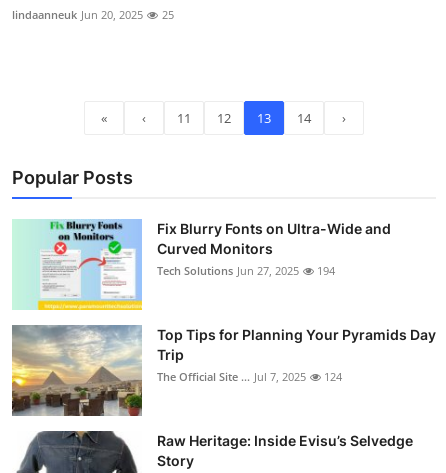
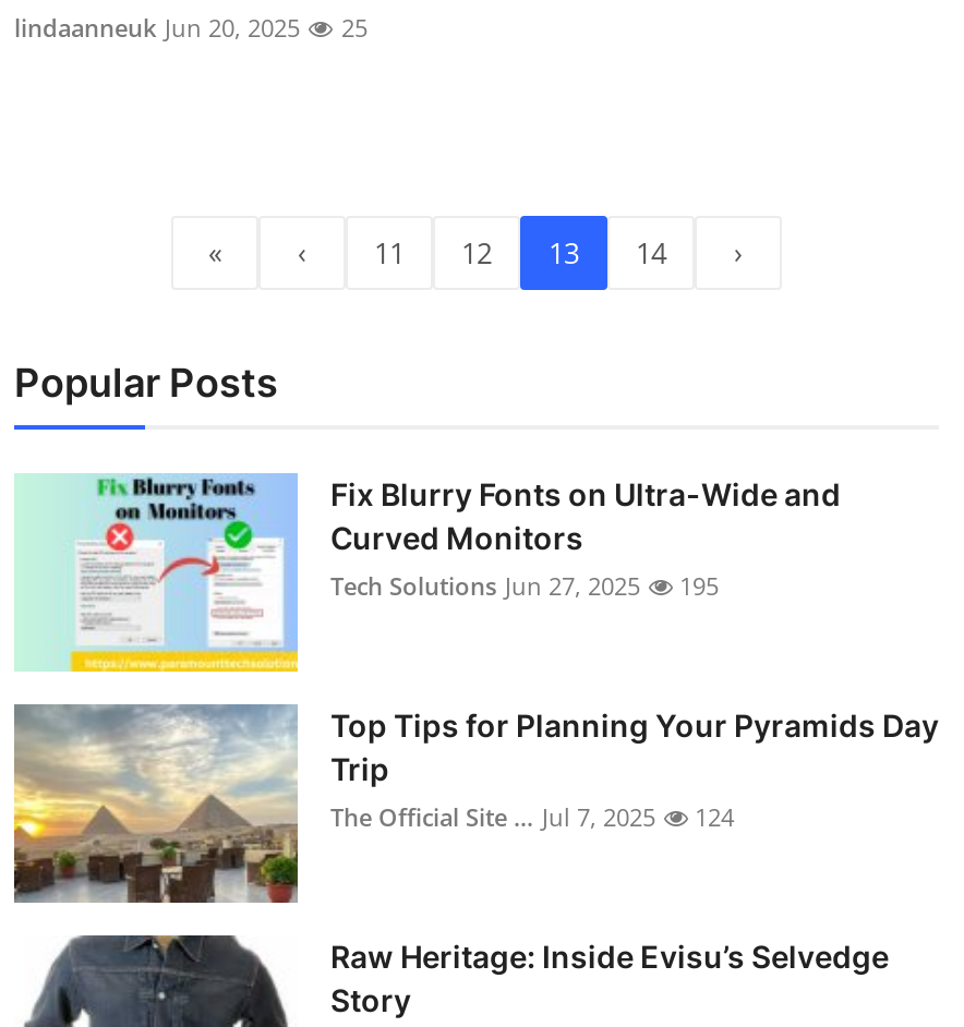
[157,263,335,278] Tech Solutions Jun 27, 2025 194 -> [330,570,719,603] Tech Solutions Jun 27, 2025 195

